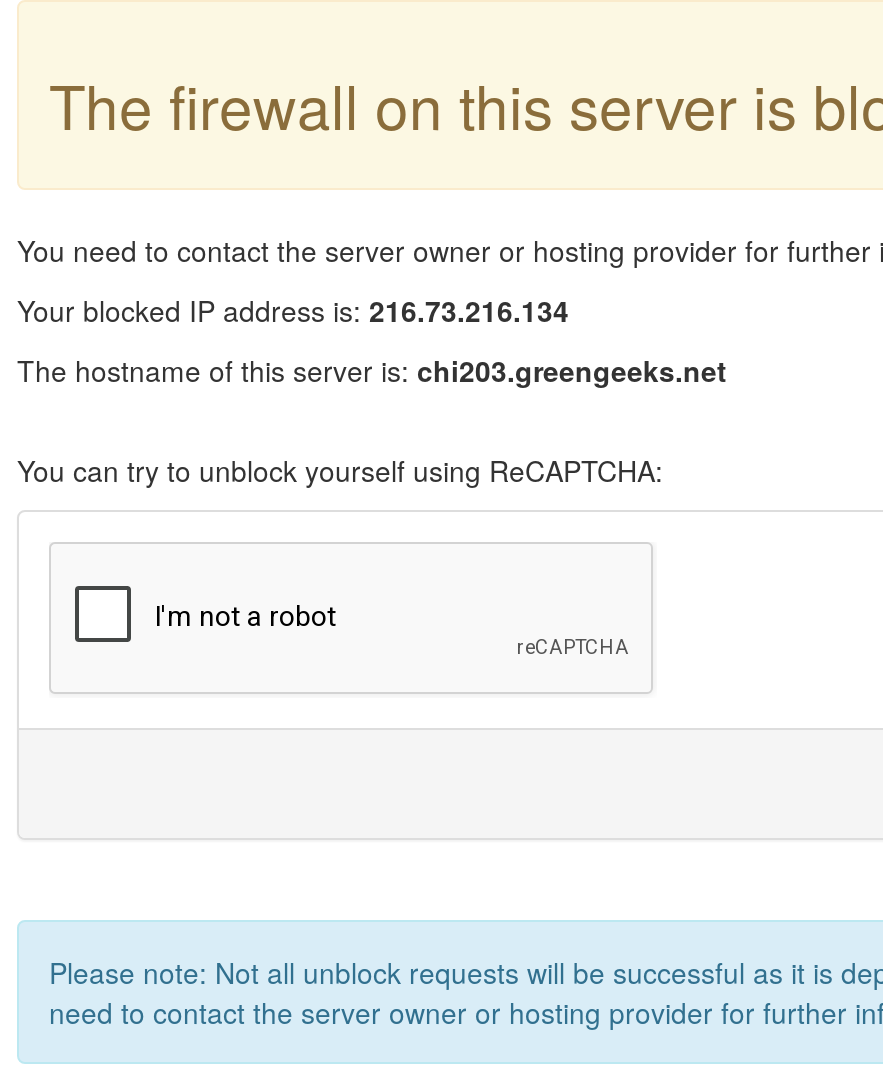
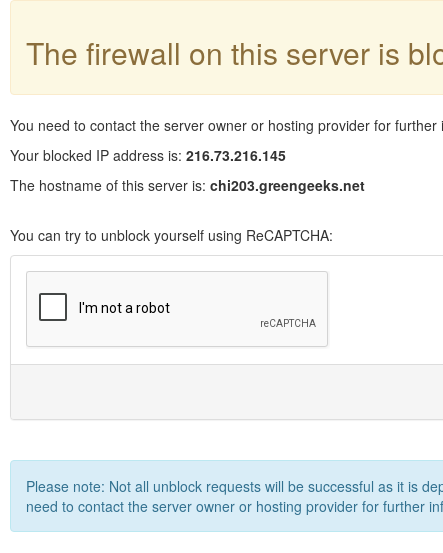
[17,290,569,330] Your blocked IP address is: 216.73.216.134 -> [10,145,286,165] Your blocked IP address is: 216.73.216.145

